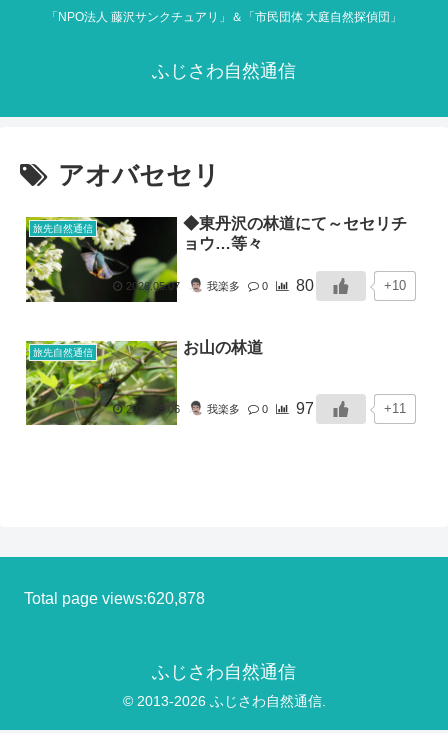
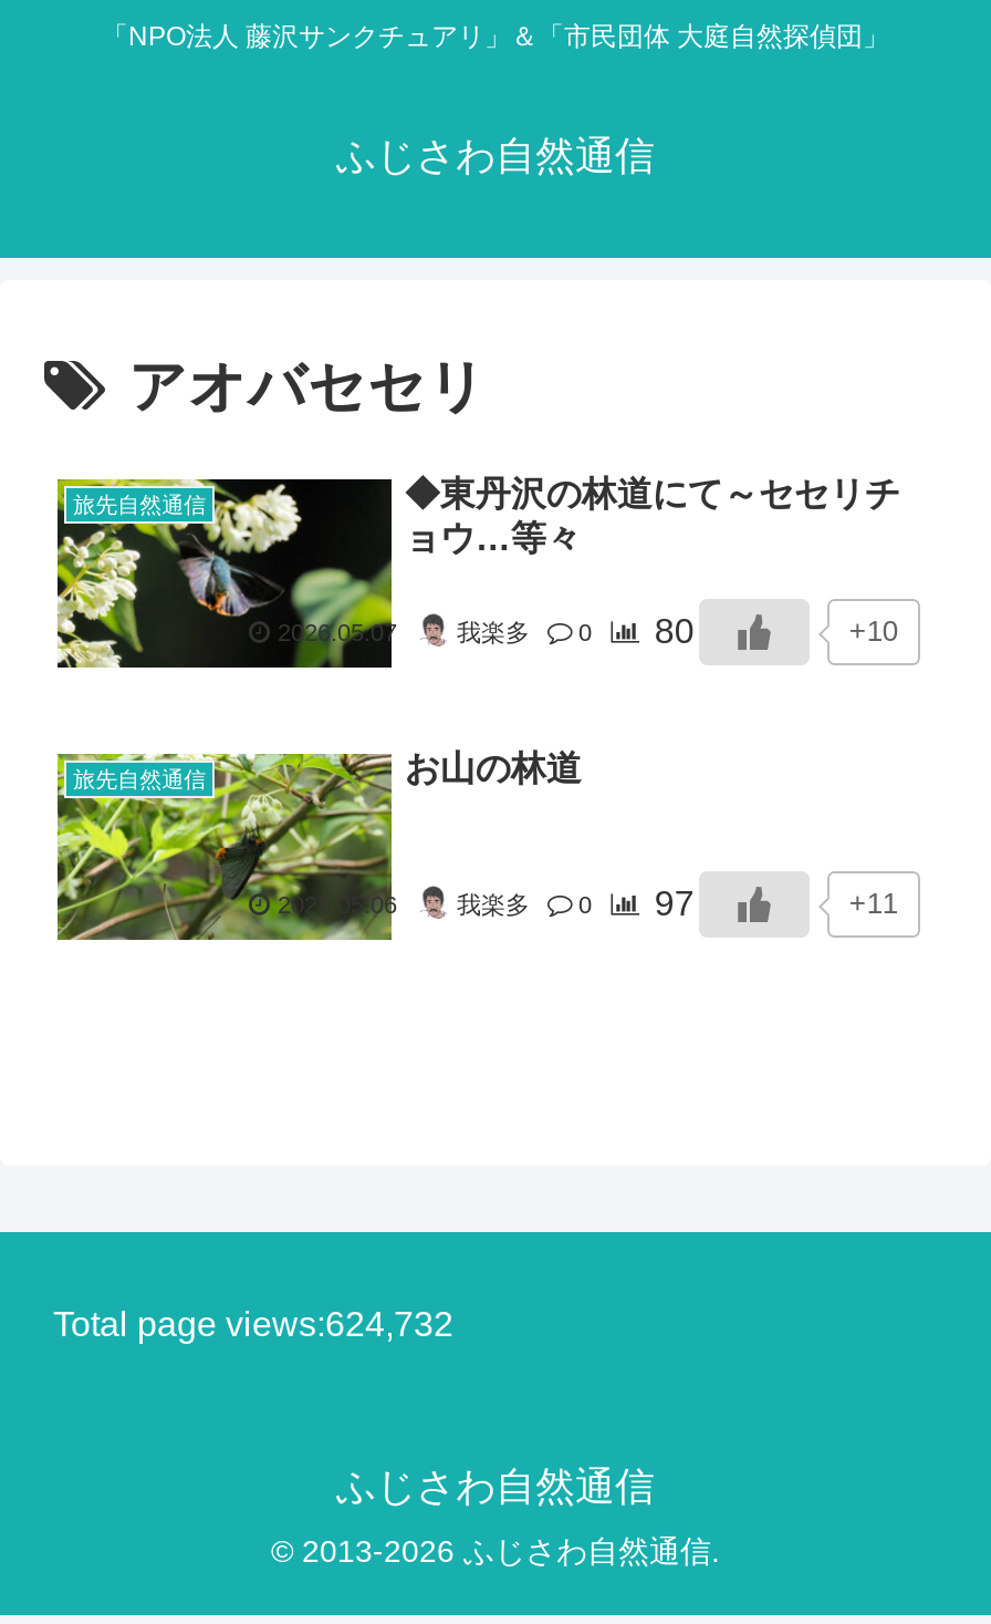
[24,590,205,607] Total page views:620,878 -> [53,1306,453,1344] Total page views:624,732

